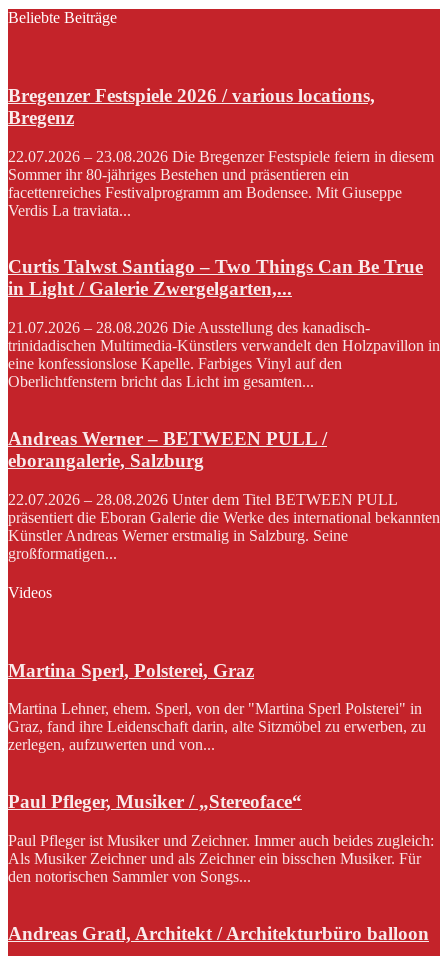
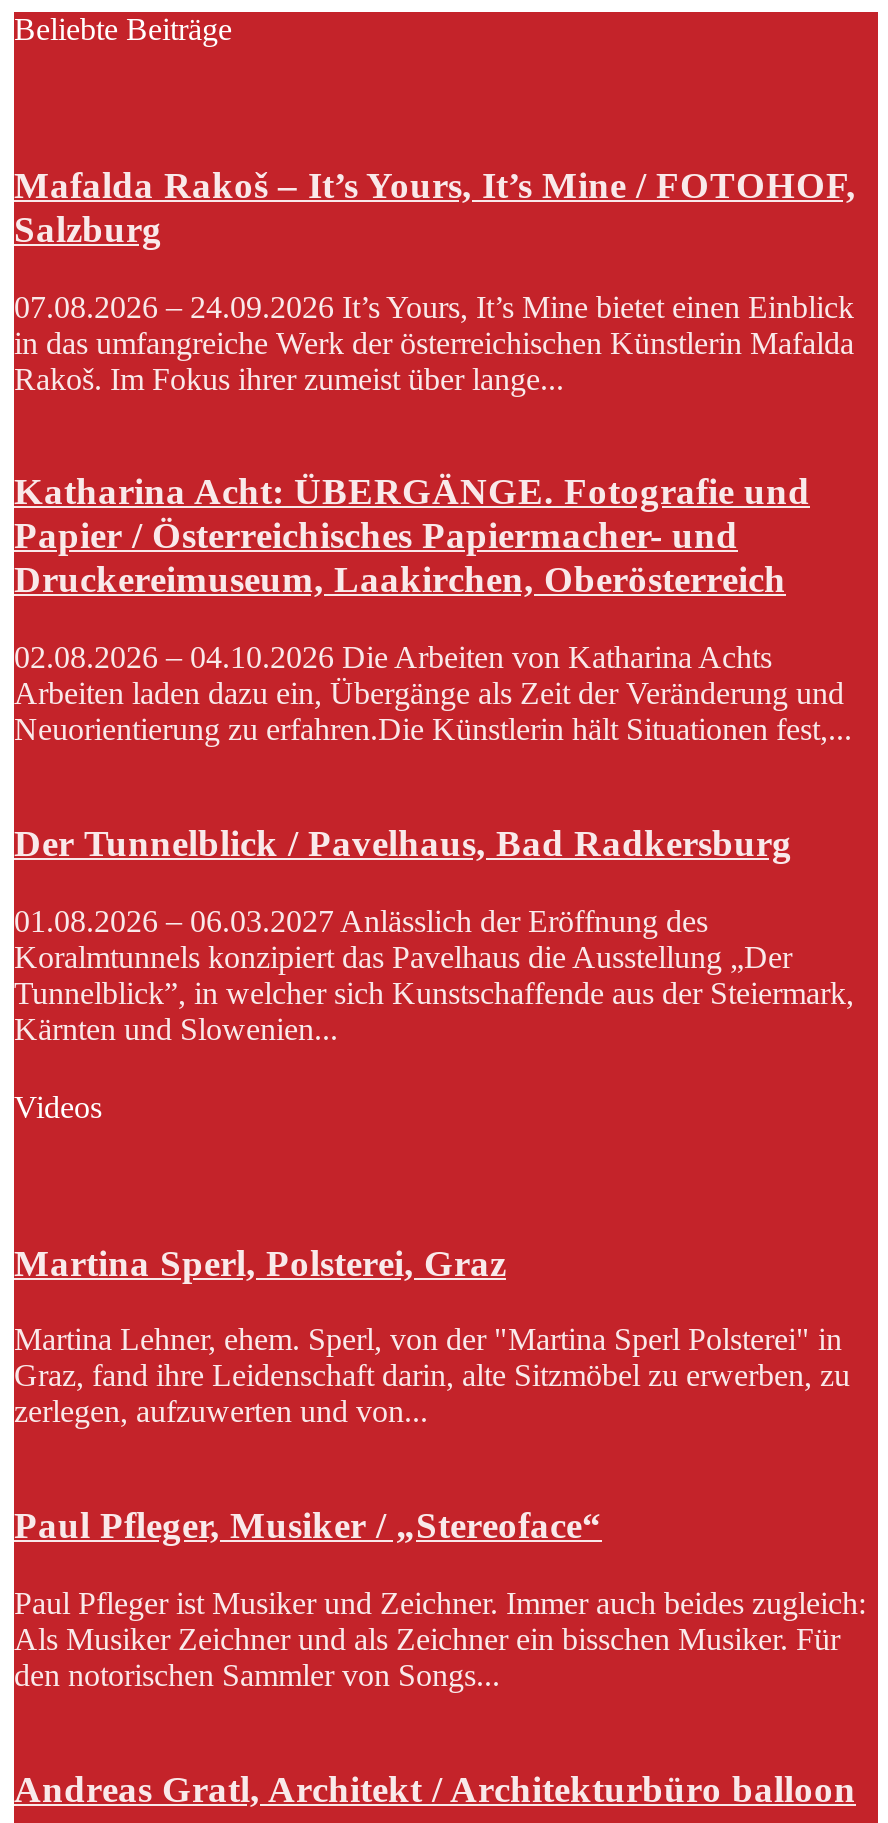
[8,85,375,128] Bregenzer Festspiele 2026 / various locations, | Bregenz -> [14,164,856,250] Mafalda Rakoš – It’s Yours, It’s Mine / FOTOHOF, | Salzburg
[8,148,434,219] 22.07.2026 – 23.08.2026 Die Bregenzer Festspiele feiern in diesem | Sommer ihr 80-jähriges Bestehen und präsentieren ein | facettenreiches Festivalprogramm am Bodensee. Mit Giuseppe | Verdis La traviata... -> [14,289,854,395] 07.08.2026 – 24.09.2026 It’s Yours, It’s Mine bietet einen Einblick | in das umfangreiche Werk der österreichischen Künstlerin Mafalda | Rakoš. Im Fokus ihrer zumeist über lange...
[8,256,423,299] Curtis Talwst Santiago – Two Things Can Be True | in Light / Galerie Zwergelgarten,... -> [14,471,810,601] Katharina Acht: ÜBERGÄNGE. Fotografie und | Papier / Österreichisches Papiermacher- und | Druckereimuseum, Laakirchen, Oberösterreich
[8,319,440,390] 21.07.2026 – 28.08.2026 Die Ausstellung des kanadisch- | trinidadischen Multimedia-Künstlers verwandelt den Holzpavillon in | eine konfessionslose Kapelle. Farbiges Vinyl auf den | Oberlichtfenstern bricht das Licht im gesamten... -> [14,640,852,746] 02.08.2026 – 04.10.2026 Die Arbeiten von Katharina Achts | Arbeiten laden dazu ein, Übergänge als Zeit der Veränderung und | Neuorientierung zu erfahren.Die Künstlerin hält Situationen fest,...
[8,428,327,471] Andreas Werner – BETWEEN PULL / | eborangalerie, Salzburg -> [14,822,792,864] Der Tunnelblick / Pavelhaus, Bad Radkersburg
[8,490,440,561] 22.07.2026 – 28.08.2026 Unter dem Titel BETWEEN PULL | präsentiert die Eboran Galerie die Werke des international bekannten | Künstler Andreas Werner erstmalig in Salzburg. Seine | großformatigen... -> [14,903,854,1045] 01.08.2026 – 06.03.2027 Anlässlich der Eröffnung des | Koralmtunnels konzipiert das Pavelhaus die Ausstellung „Der | Tunnelblick”, in welcher sich Kunstschaffende aus der Steiermark, | Kärnten und Slowenien...

